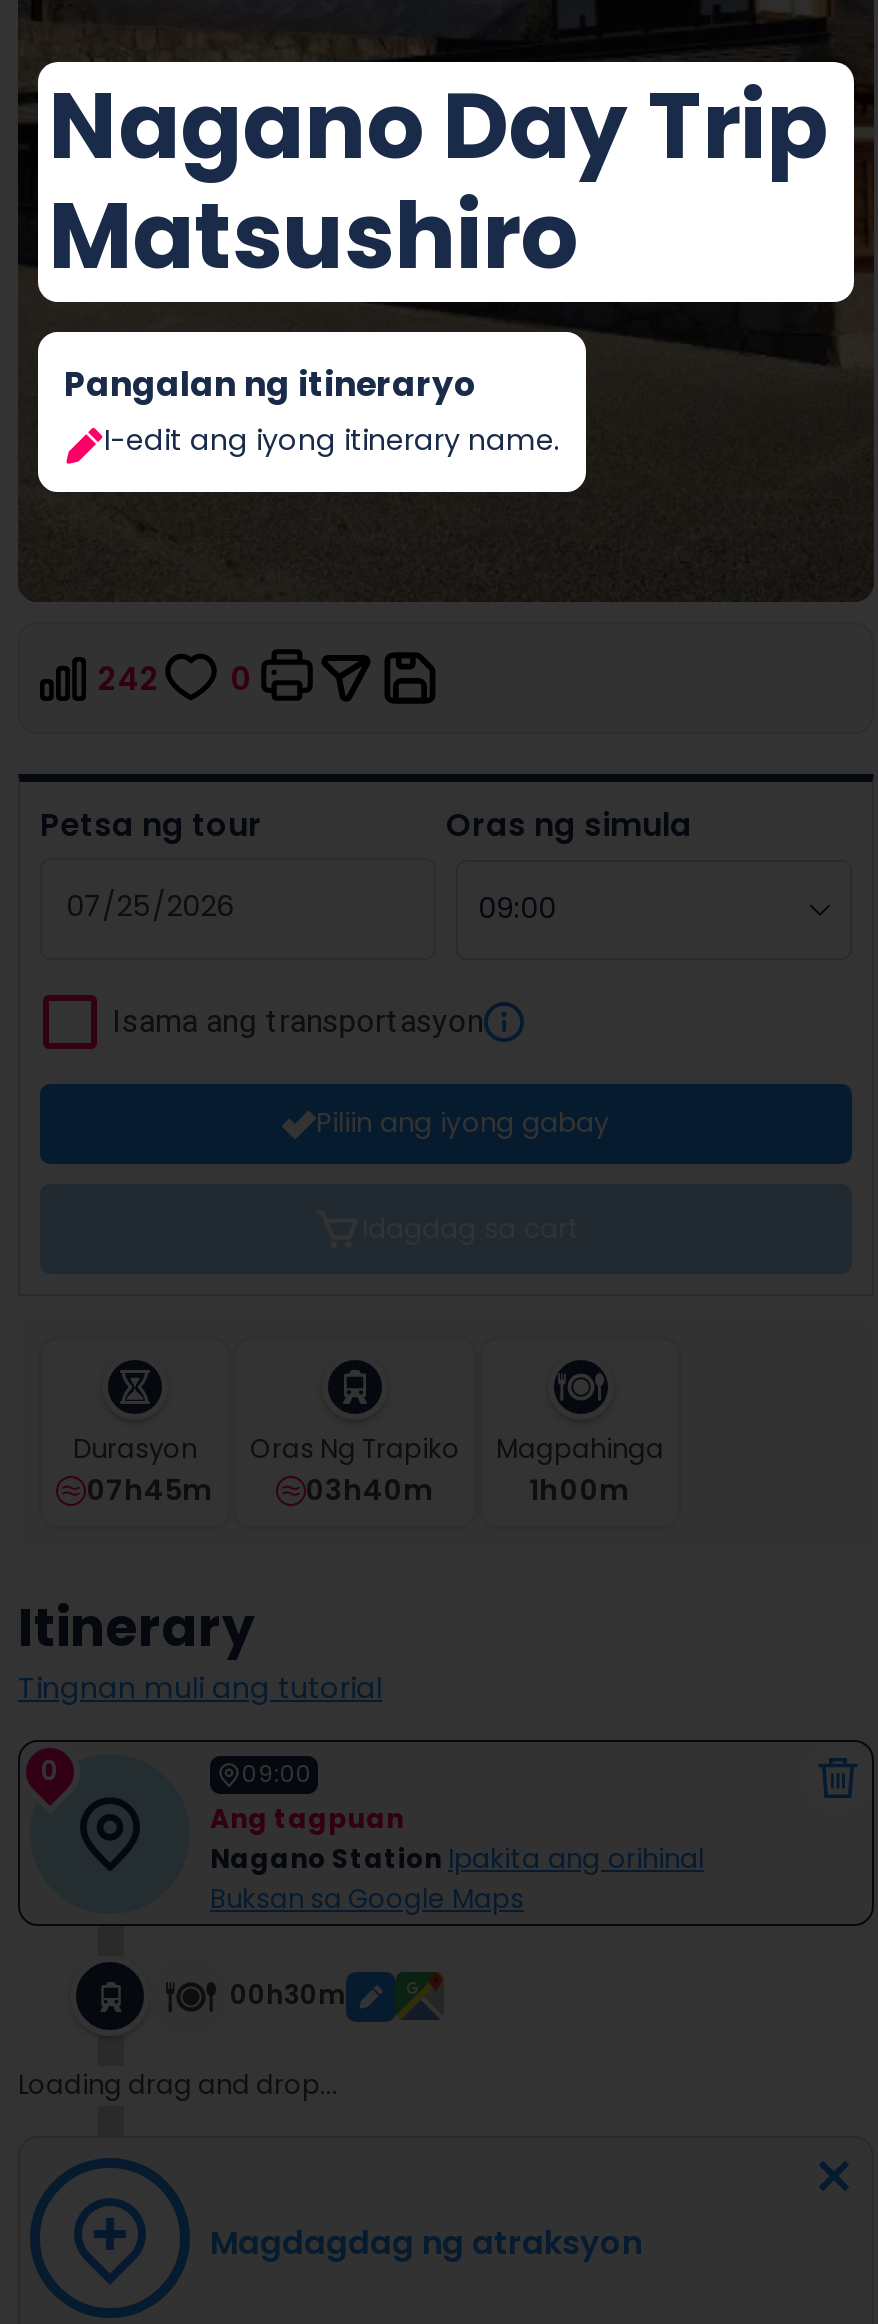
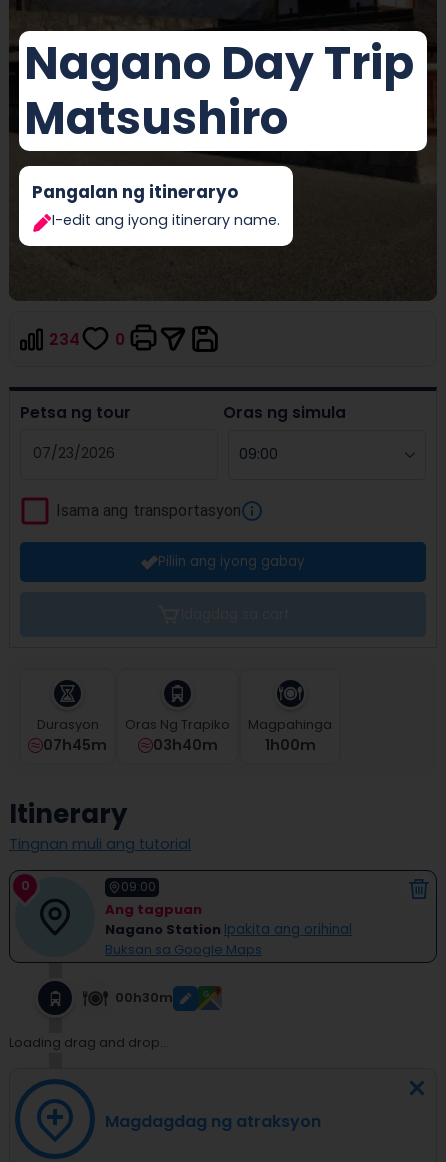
[98,657,160,699] 242 -> [49,328,80,349] 234

